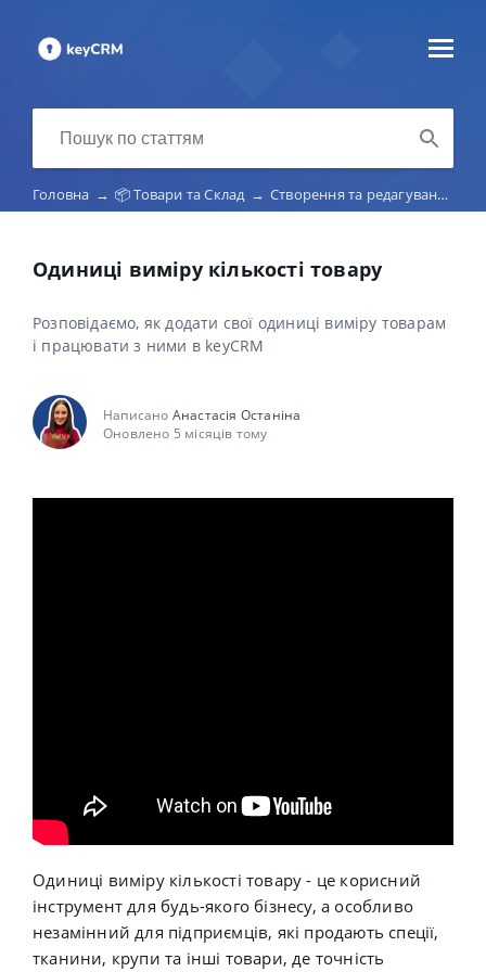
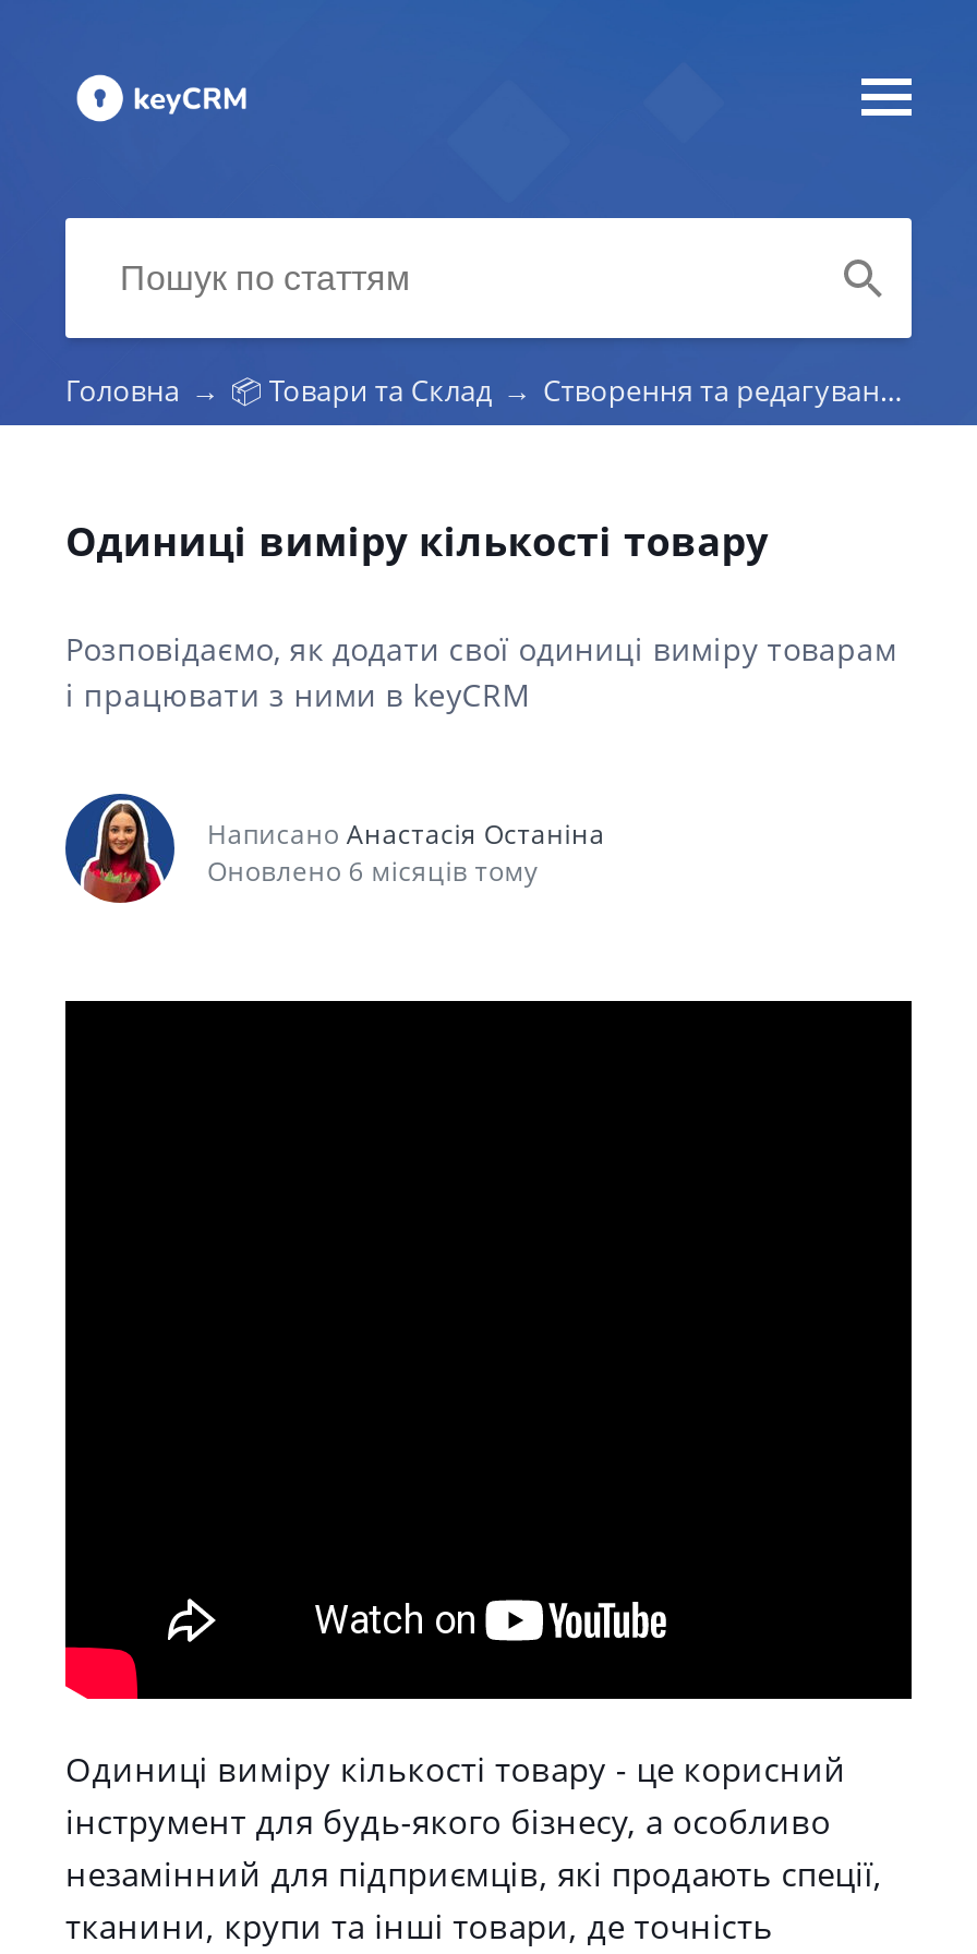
[103,424,268,443] Оновлено 5 місяців тому -> [207,853,538,890] Оновлено 6 місяців тому

